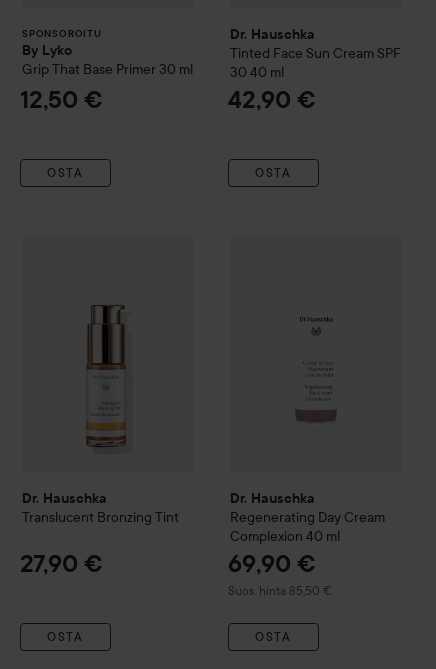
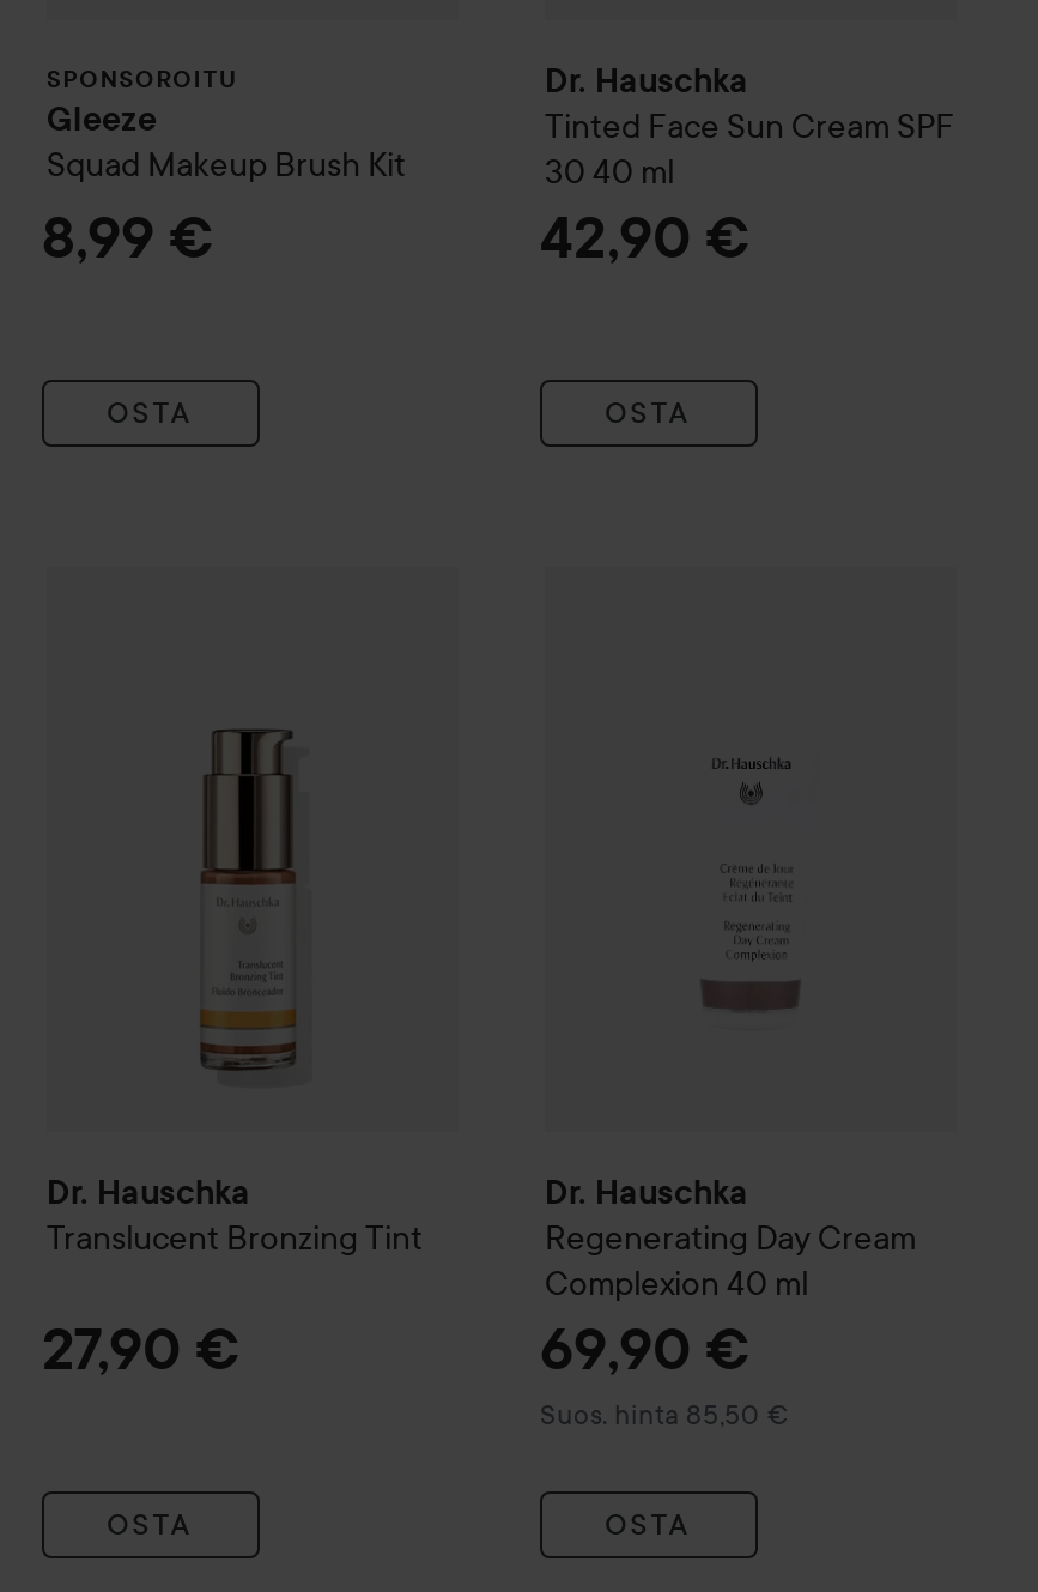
[20,42,193,114] By Lyko | Grip That Base Primer 30 ml | 12,50 € -> [42,100,406,272] Gleeze | Squad Makeup Brush Kit | 8,99 €

